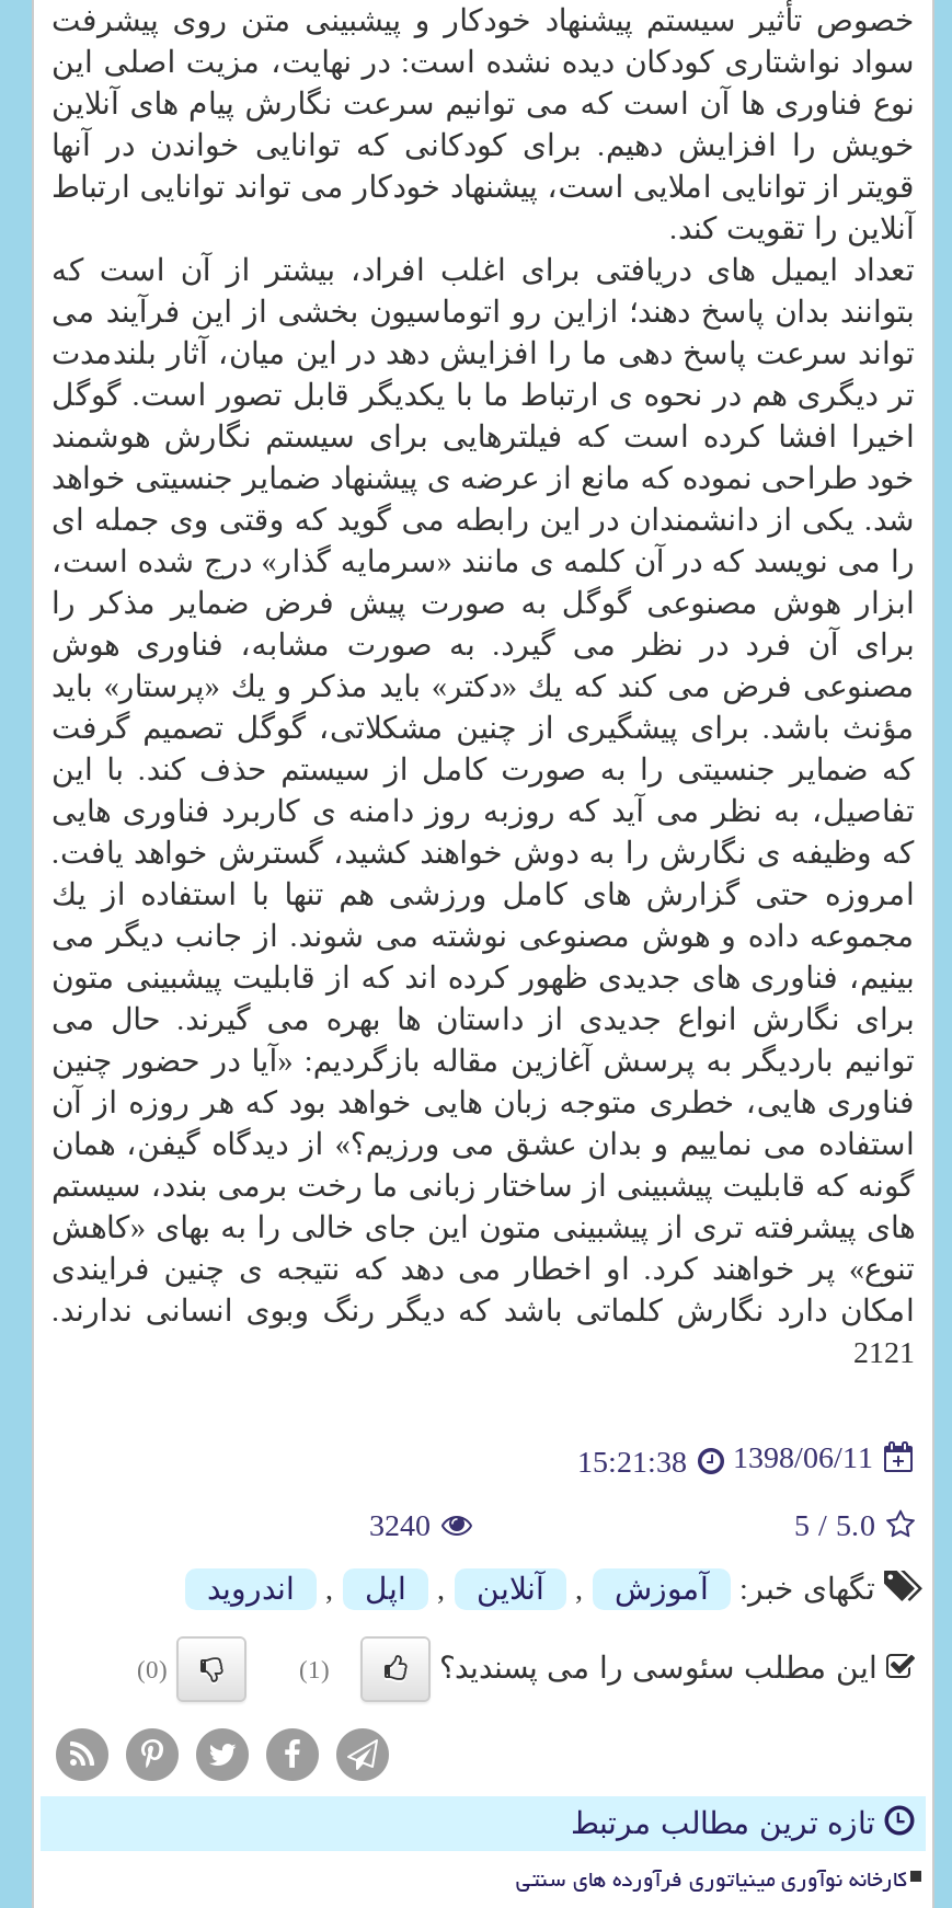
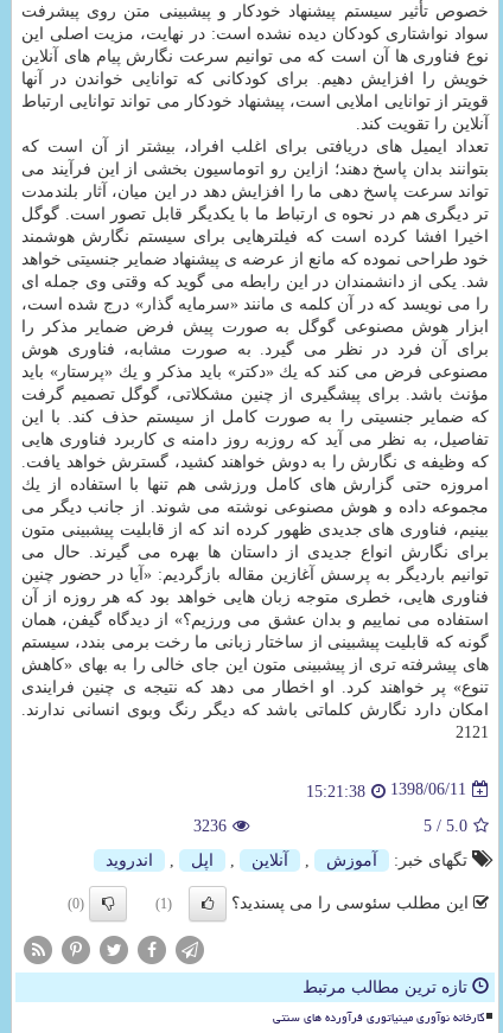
[369,1508,431,1541] 3240 -> [193,817,227,834] 3236

